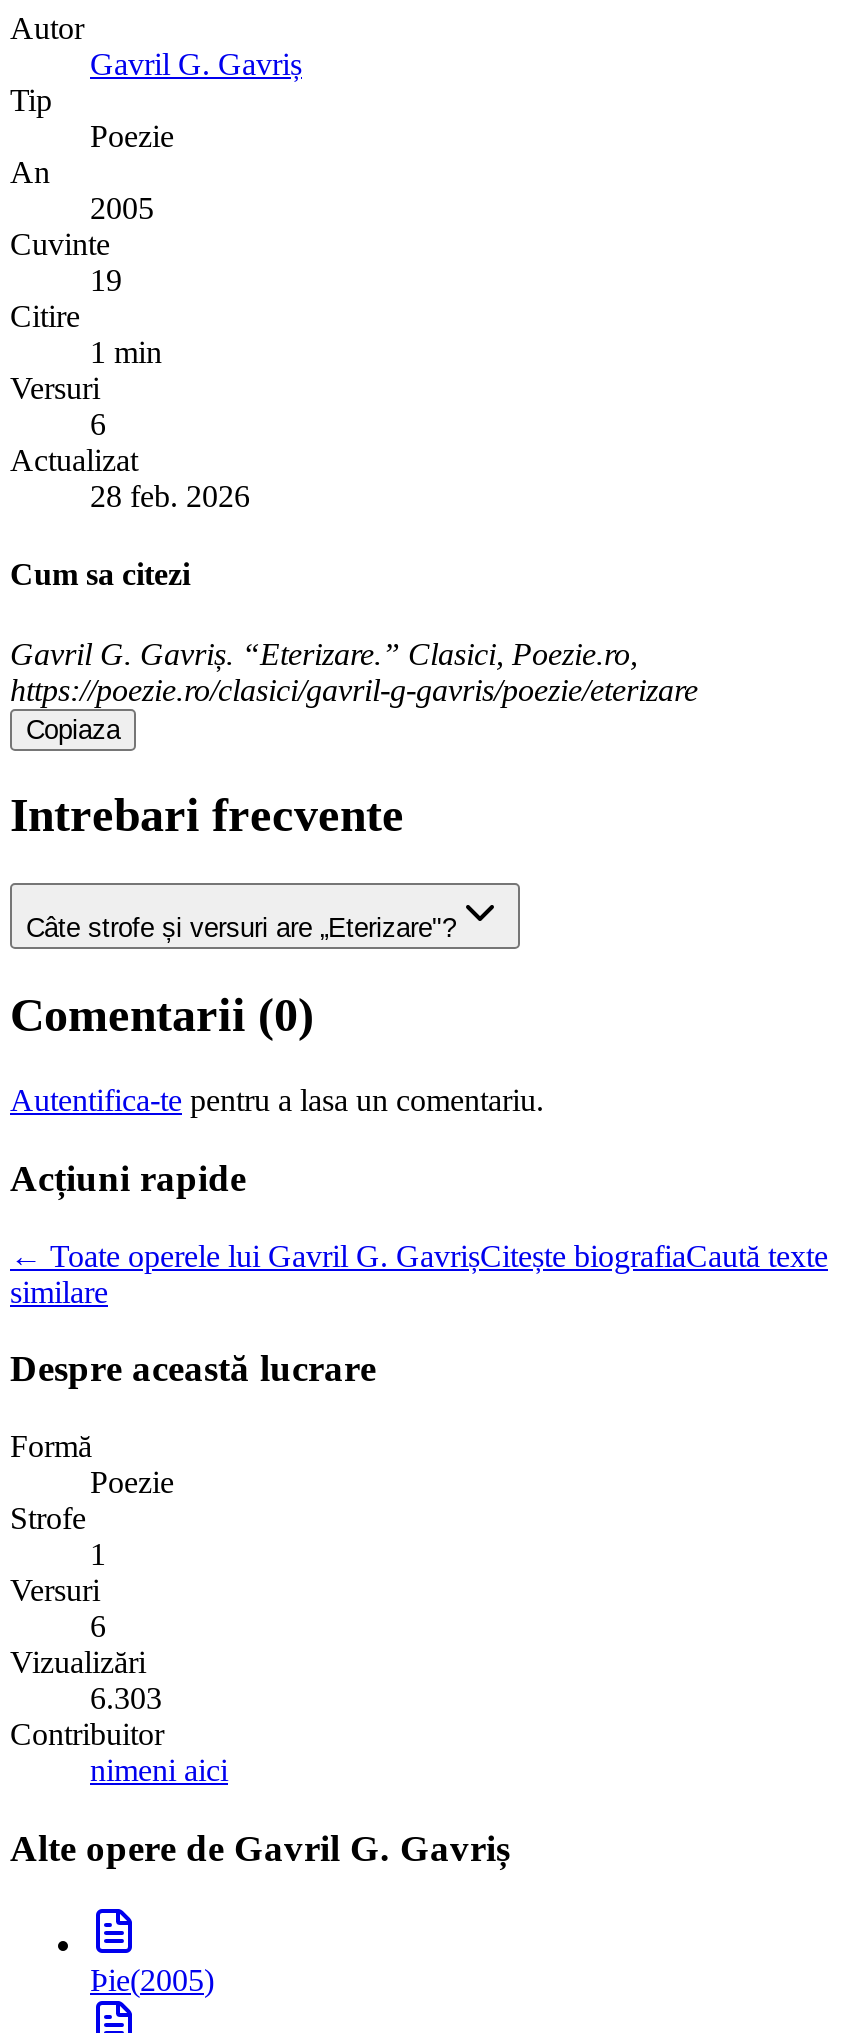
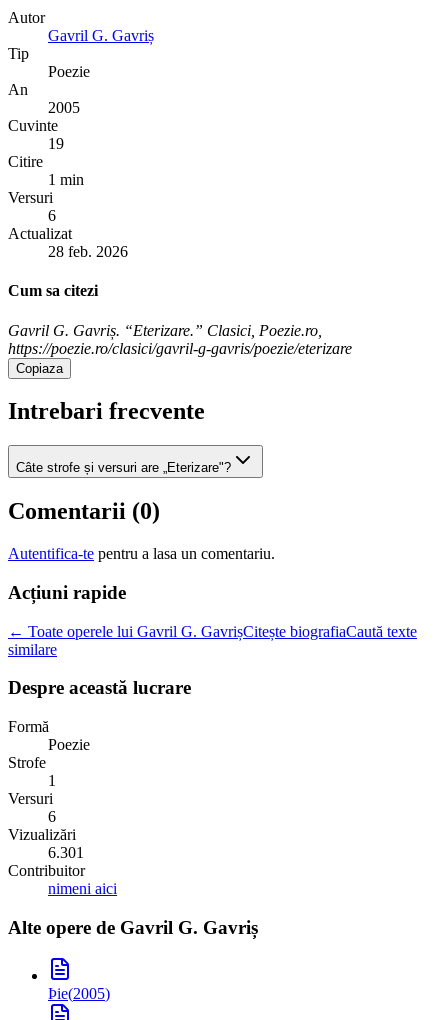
[90,1681,162,1715] 6.303 -> [48,844,84,861] 6.301

